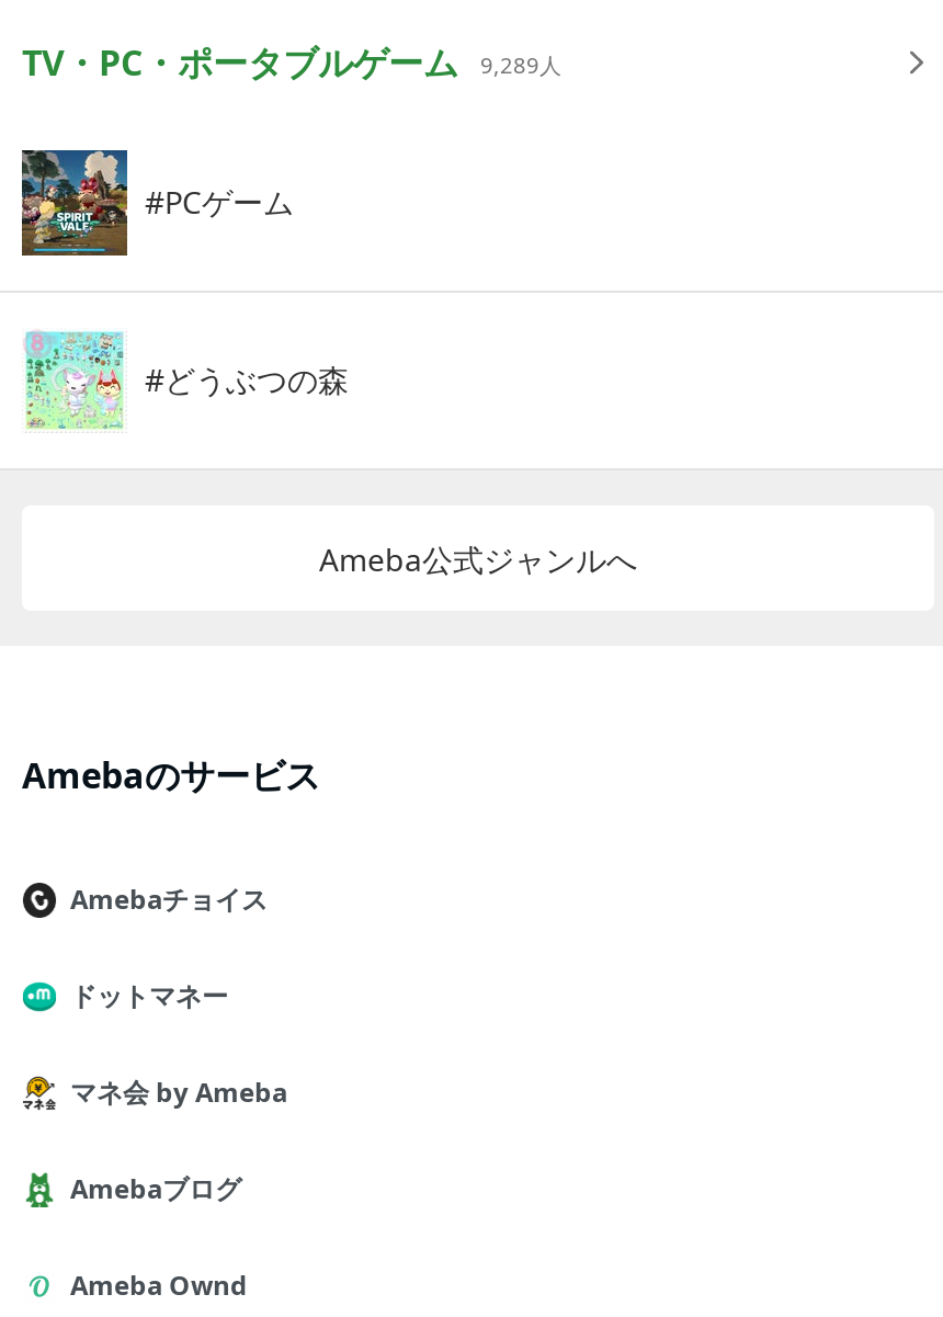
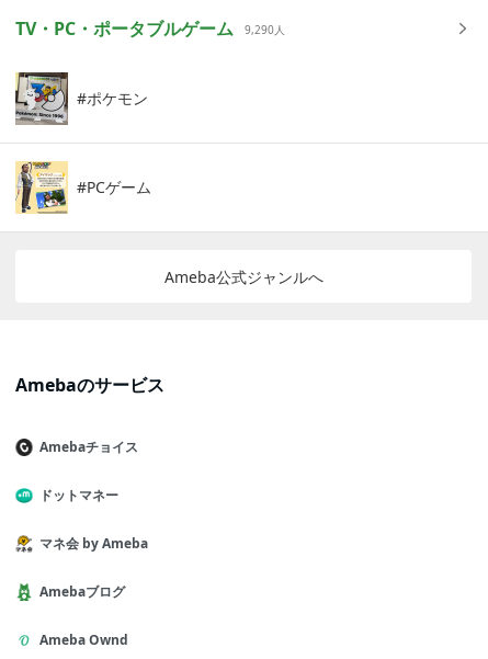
[480,50,561,80] 9,289人 -> [87,22,285,109] 9,290人 | ポケモン
[20,148,129,258] [image] -> [14,71,69,126] [image]
moved [164,181,294,223] -> [87,177,151,197]: PCゲーム
[24,330,125,431] [image] -> [14,160,69,215] [image]
[164,359,349,400] どうぶつの森 -> none

